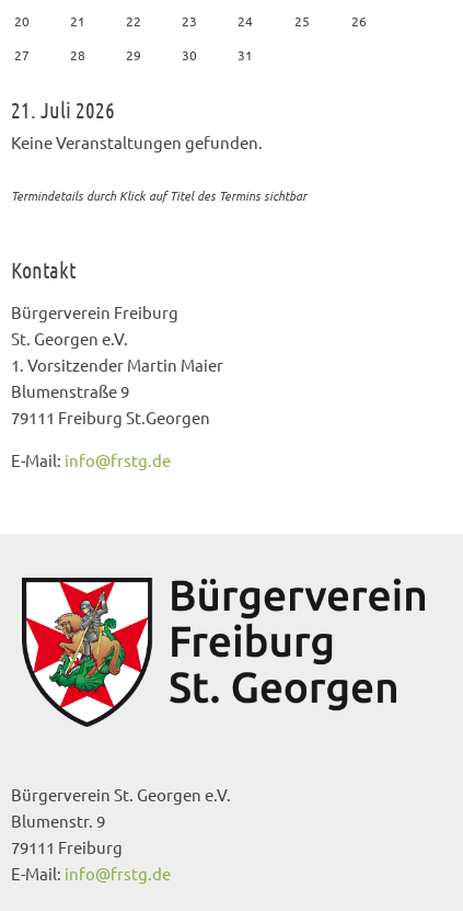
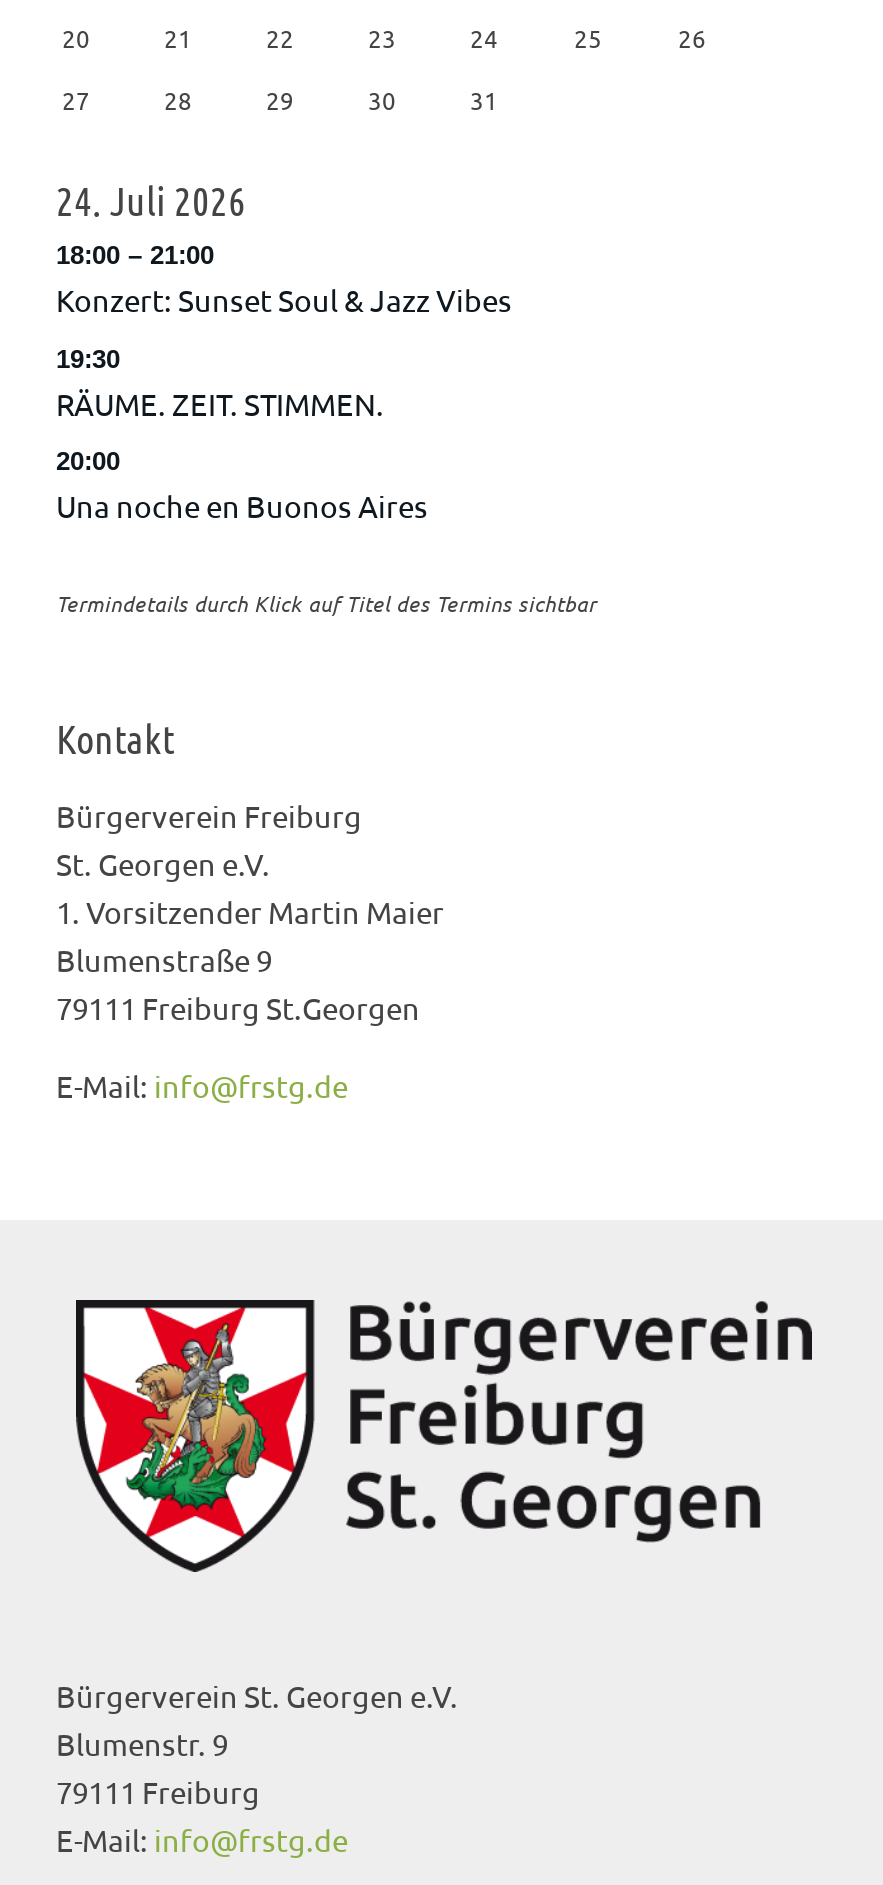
[11,97,263,153] 21. Juli 2026 | Keine Veranstaltungen gefunden. -> [56,177,512,525] 24. Juli 2026 | 18:00 – 21:00 | Konzert: Sunset Soul & Jazz Vibes | 19:30 | RÄUME. ZEIT. STIMMEN. | 20:00 | Una noche en Buonos Aires

